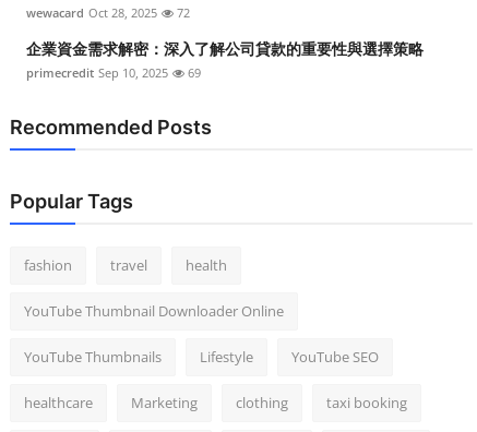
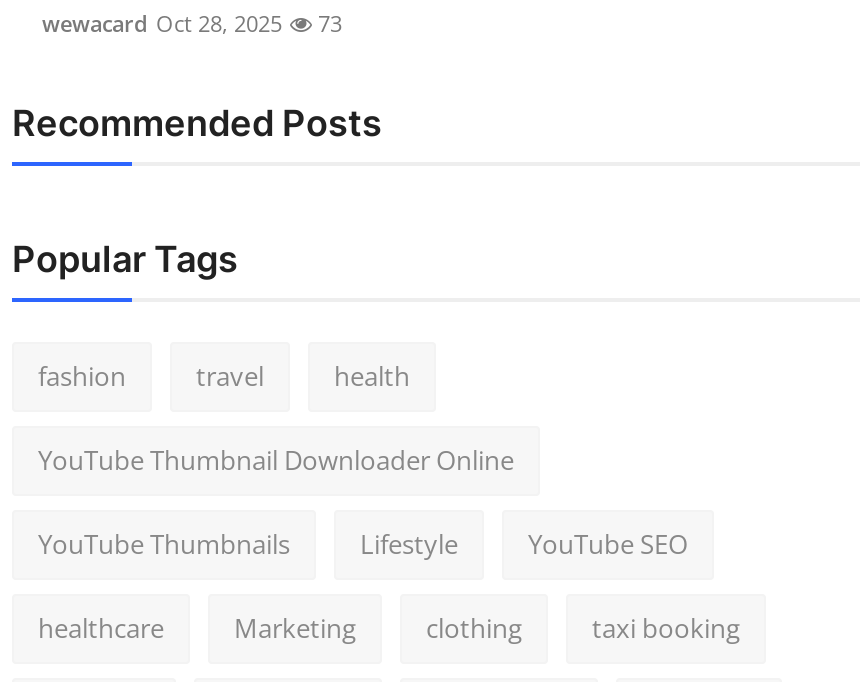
[26,5,424,81] 72 | 企業資金需求解密：深入了解公司貸款的重要性與選擇策略 | primecredit Sep 10, 2025 | 69 -> [312,9,342,39] 73

